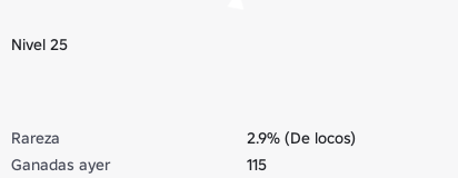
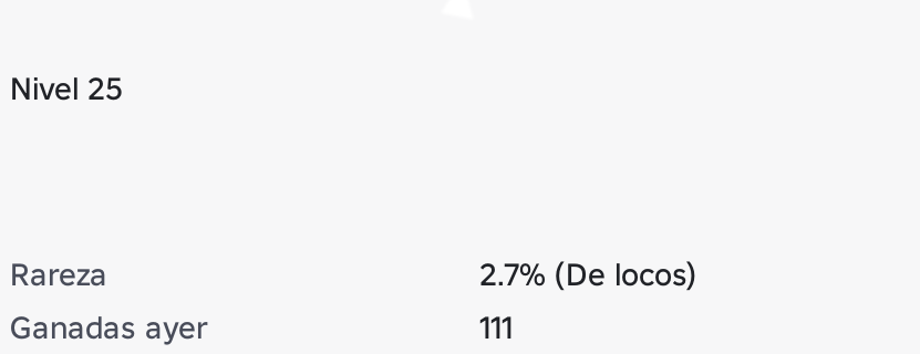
[247,127,356,147] 2.9% (De locos) -> [479,253,696,293] 2.7% (De locos)
[247,154,267,174] 115 -> [479,306,513,346] 111

